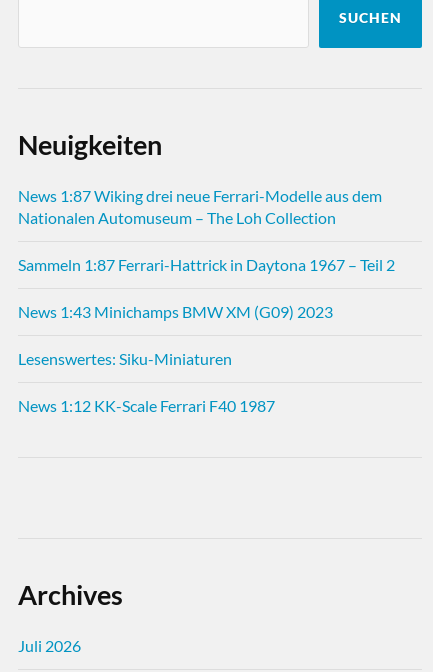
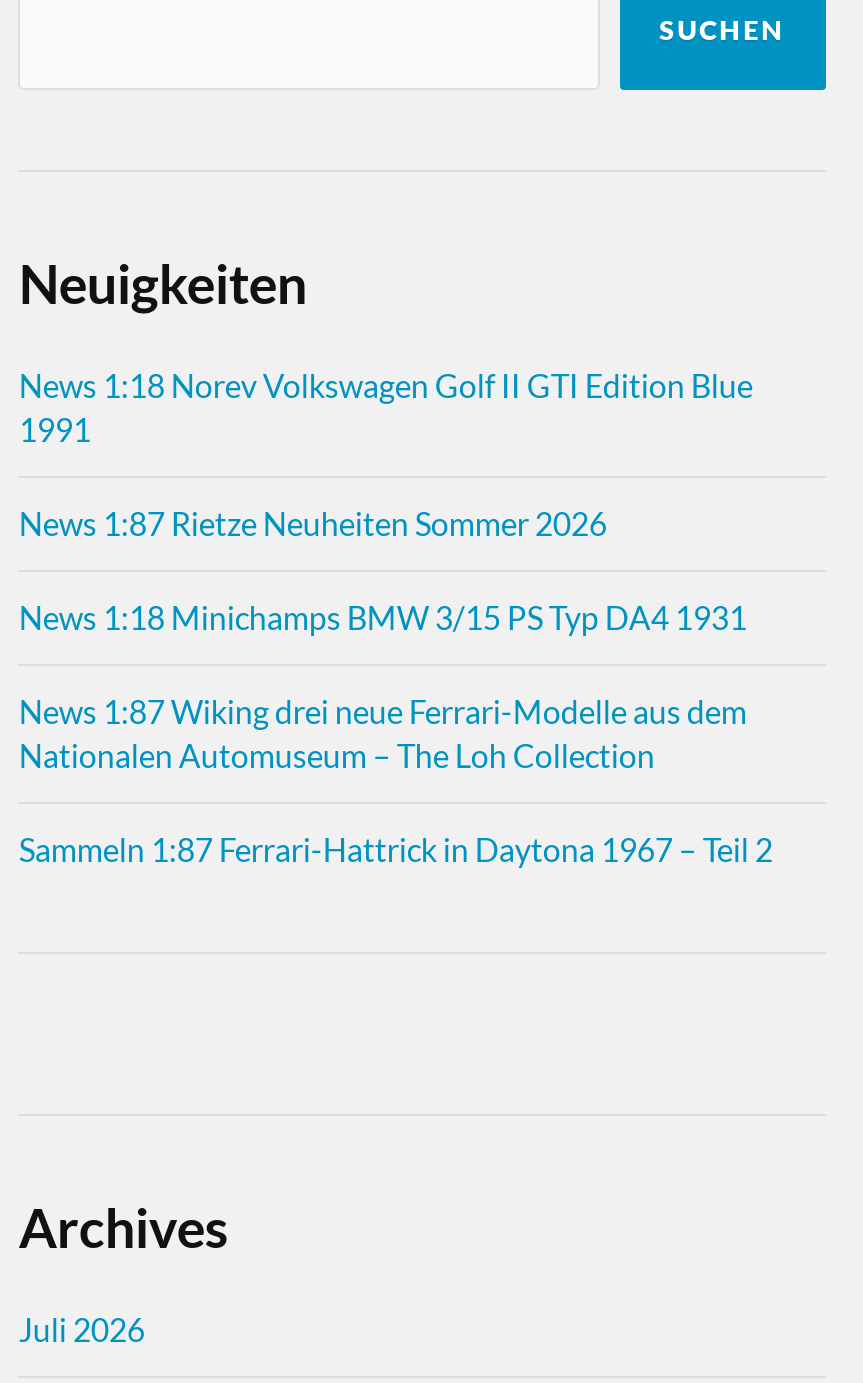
none -> [19,366,753,636] News 1:18 Norev Volkswagen Golf II GTI Edition Blue | 1991 | News 1:87 Rietze Neuheiten Sommer 2026 | News 1:18 Minichamps BMW 3/15 PS Typ DA4 1931
moved [18,186,395,274] -> [19,692,773,868]: News 1:87 Wiking drei neue Ferrari-Modelle aus dem | Nationalen Automuseum – The Loh Collection | Sammeln 1:87 Ferrari-Hattrick in Daytona 1967 – Teil 2
[18,302,333,415] News 1:43 Minichamps BMW XM (G09) 2023 | Lesenswertes: Siku-Miniaturen | News 1:12 KK-Scale Ferrari F40 1987 -> none

